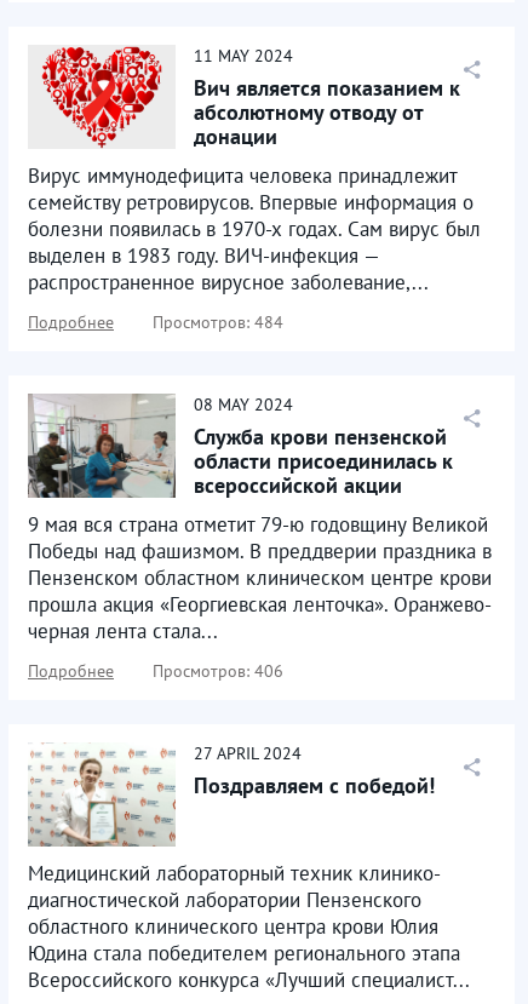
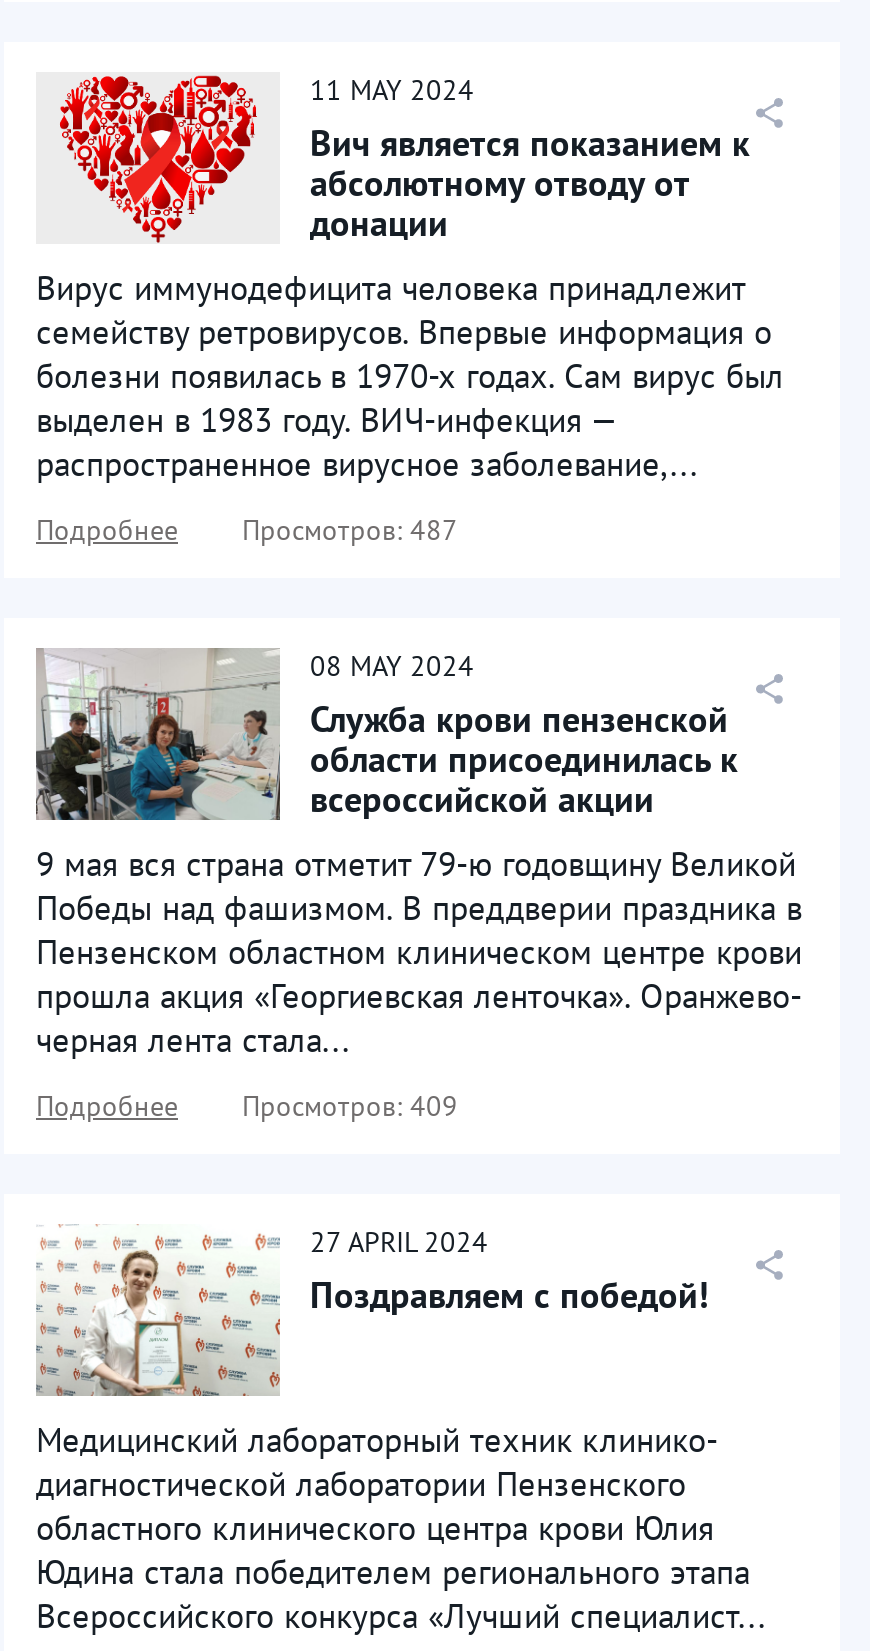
[28,311,283,333] Подробнее Просмотров: 484 -> [36,511,458,547] Подробнее Просмотров: 487
[28,660,283,681] Подробнее Просмотров: 406 -> [36,1087,458,1123] Подробнее Просмотров: 409

